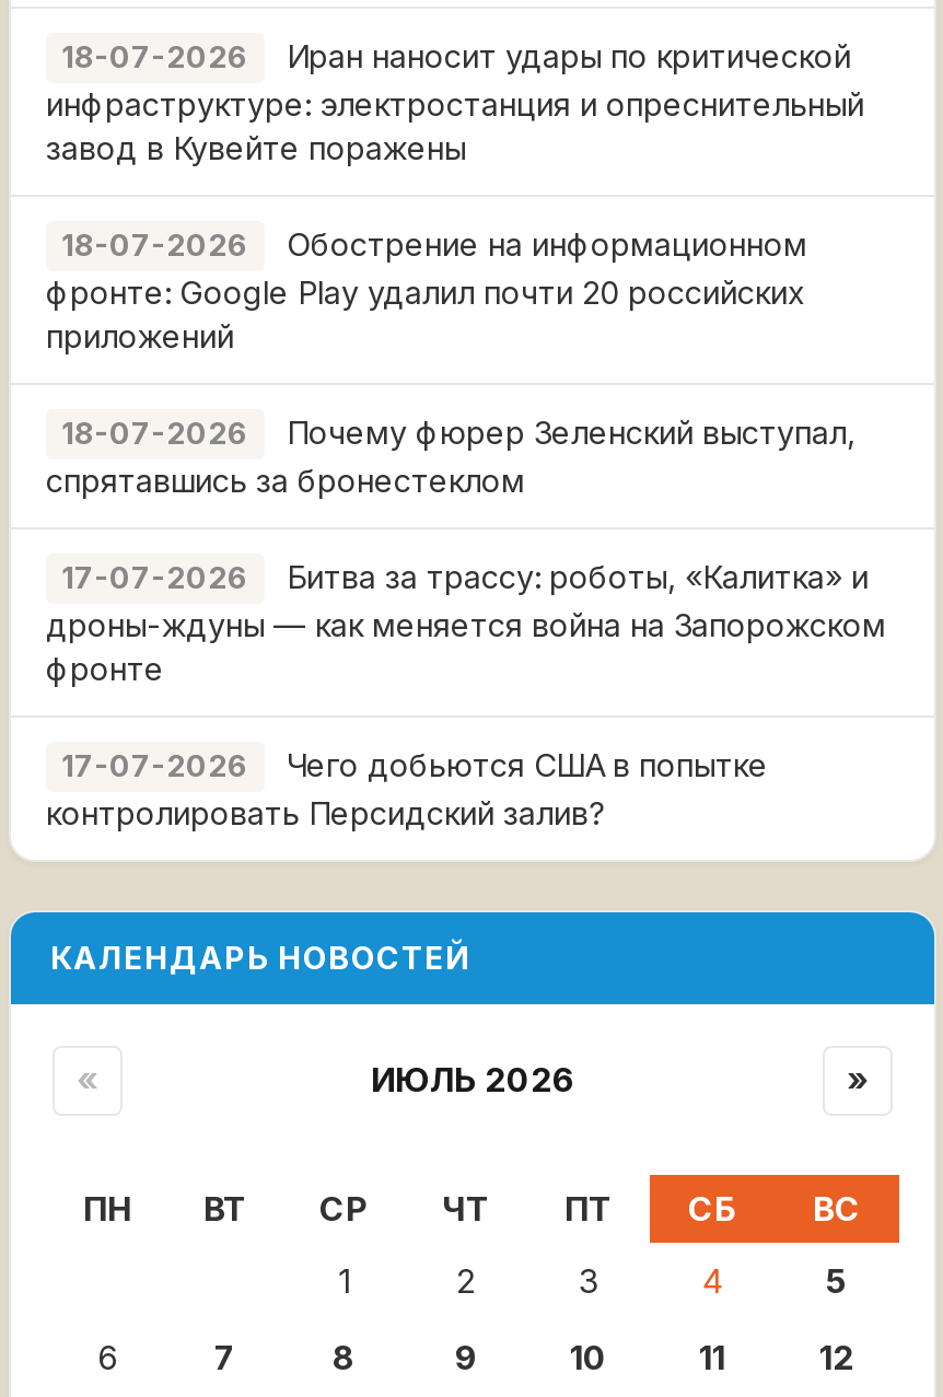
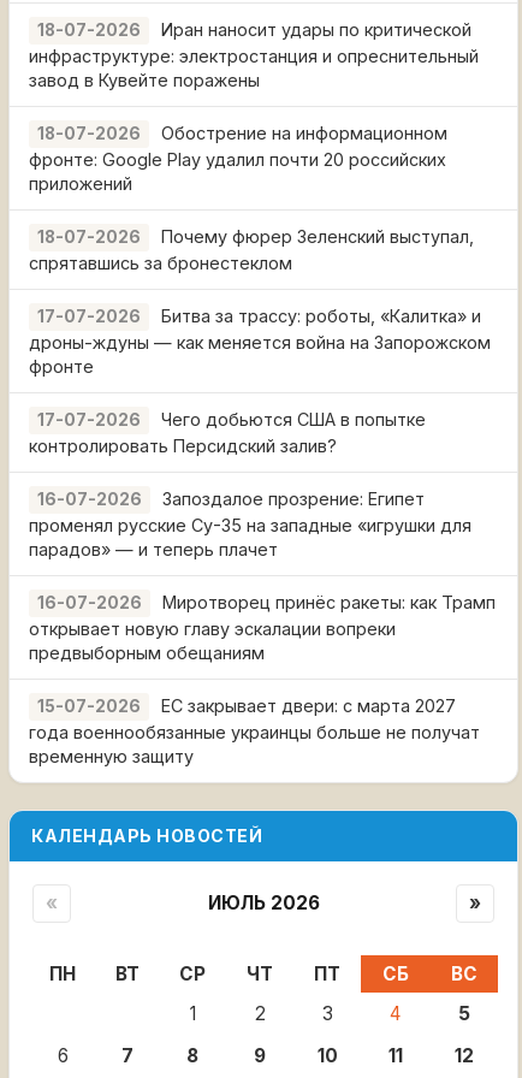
none -> [29,488,496,766] 16-07-2026 | Запоздалое прозрение: Египет | променял русские Су-35 на западные «игрушки для | парадов» — и теперь плачет | 16-07-2026 | Миротворец принёс ракеты: как Трамп | открывает новую главу эскалации вопреки | предвыборным обещаниям | 15-07-2026 | ЕС закрывает двери: с марта 2027 | года военнообязанные украинцы больше не получат | временную защиту

